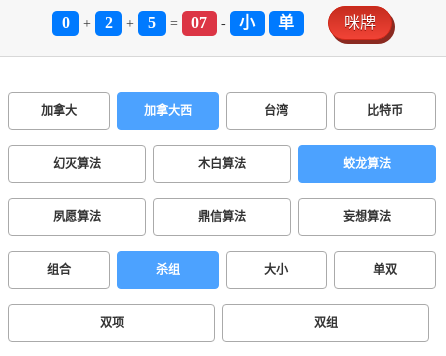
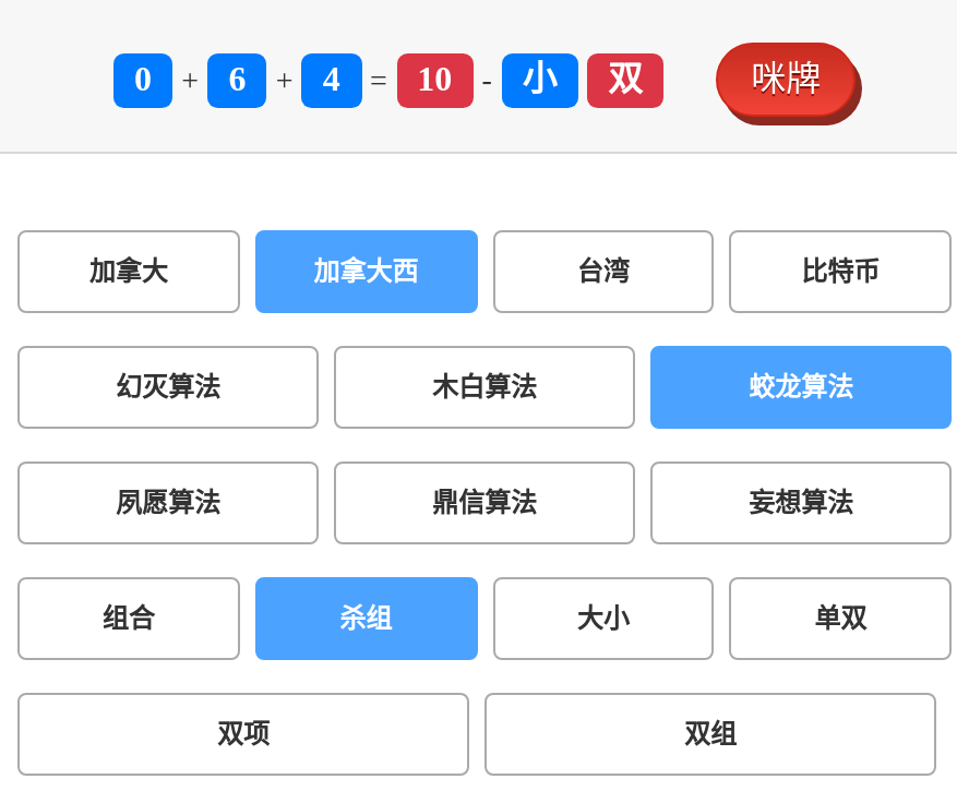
[105,14,113,31] 2 -> [229,60,246,97] 6
[148,14,156,31] 5 -> [323,60,340,97] 4
[191,14,207,31] 07 -> [417,60,452,97] 10
[278,14,294,31] 单 -> [608,60,643,97] 双

